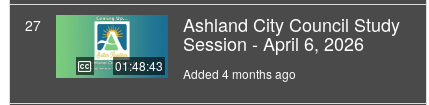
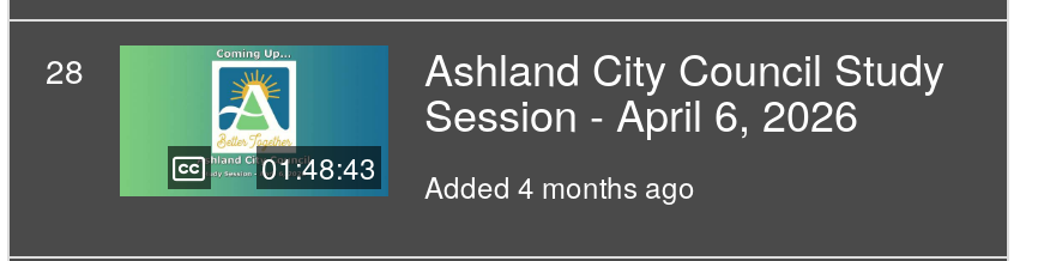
[25,15,41,35] 27 -> [46,47,84,95] 28

